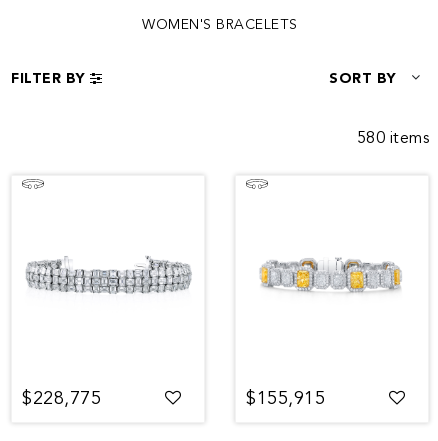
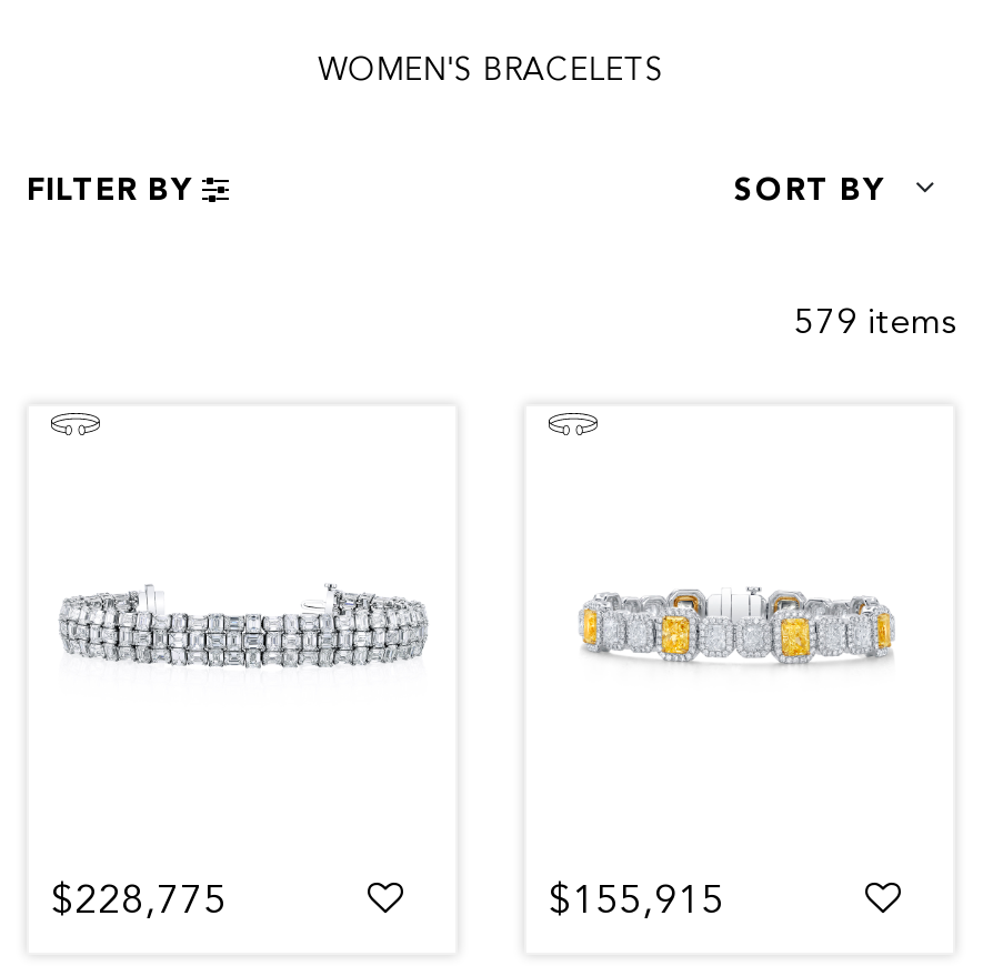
[356,131,429,147] 580 items -> [794,307,955,342] 579 items

